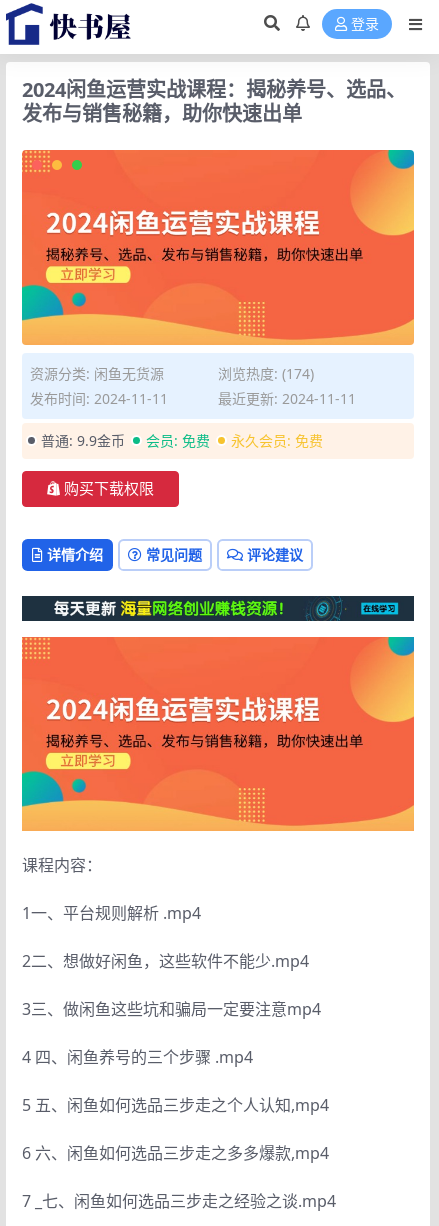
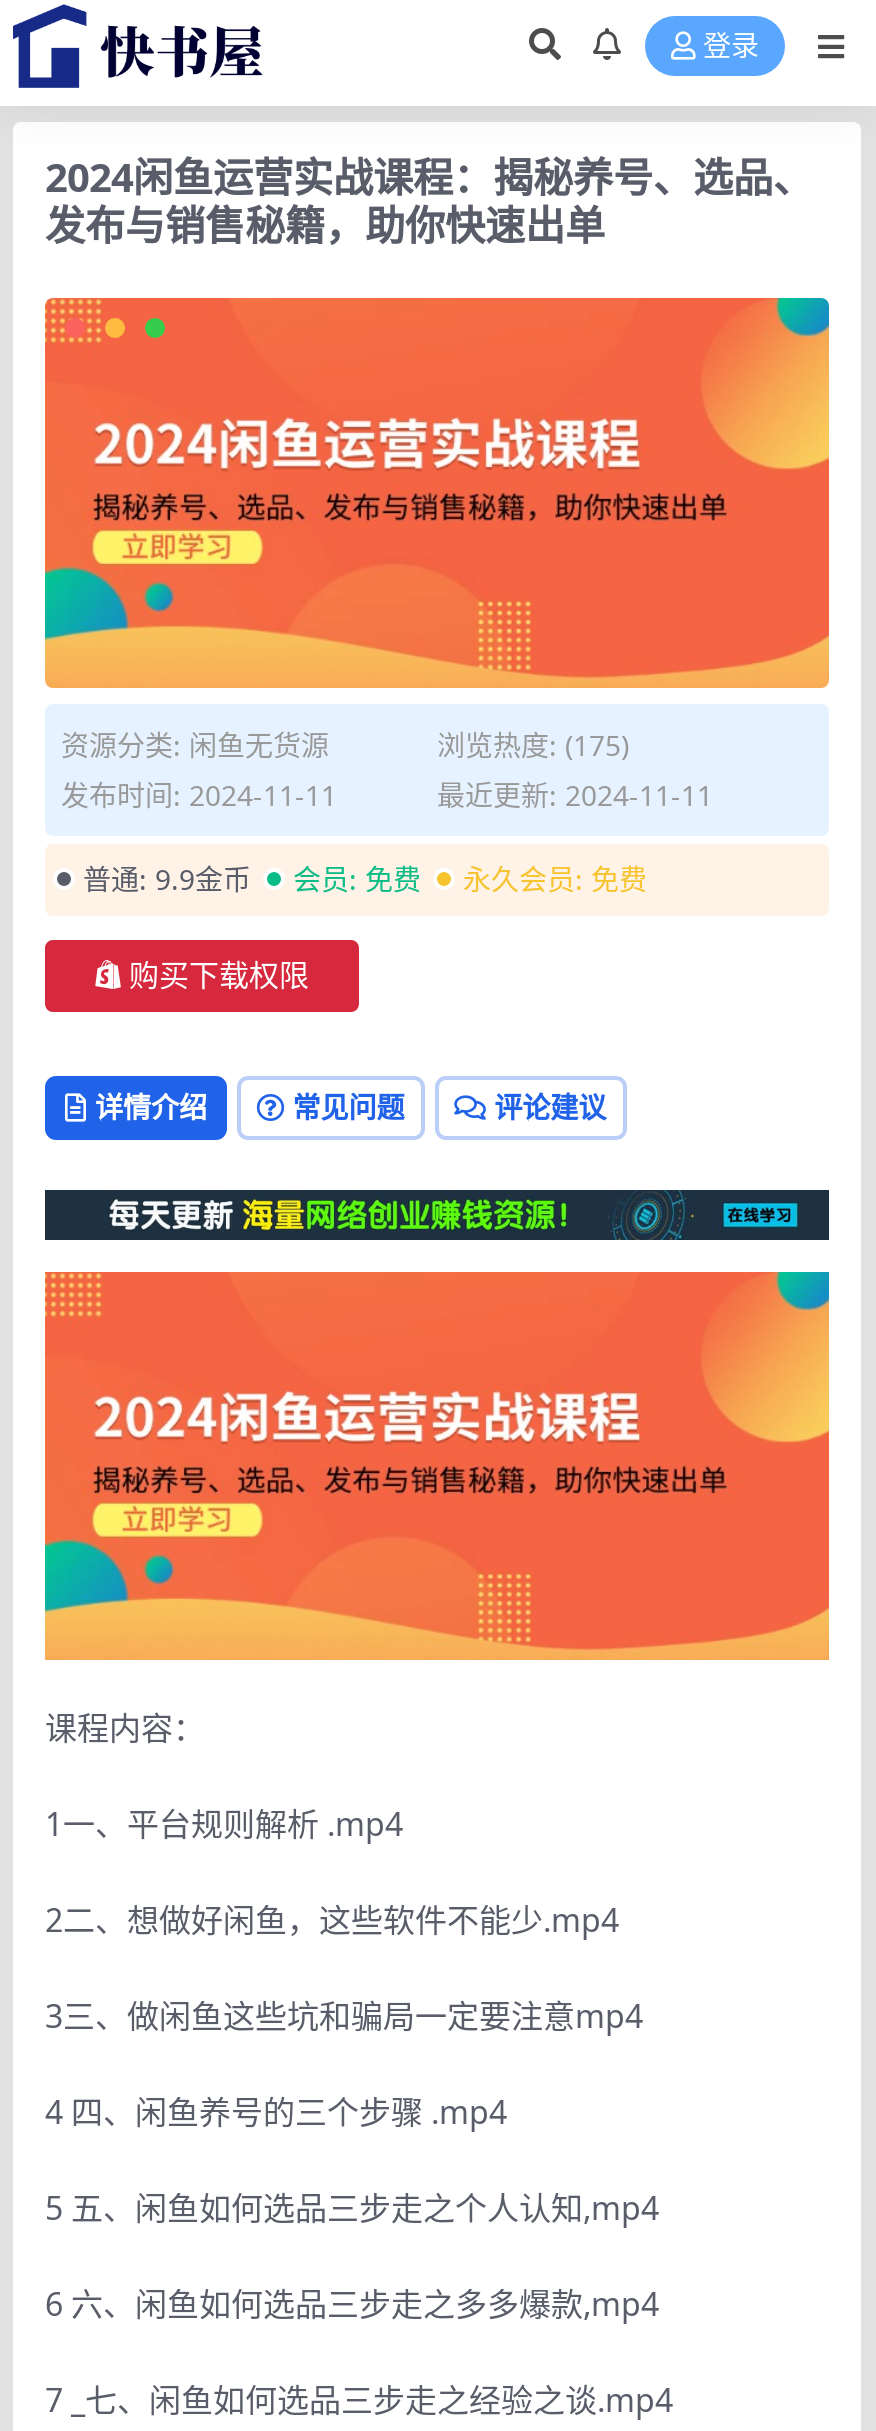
[218,363,314,382] 浏览热度: (174) -> [437,725,629,763] 浏览热度: (175)

